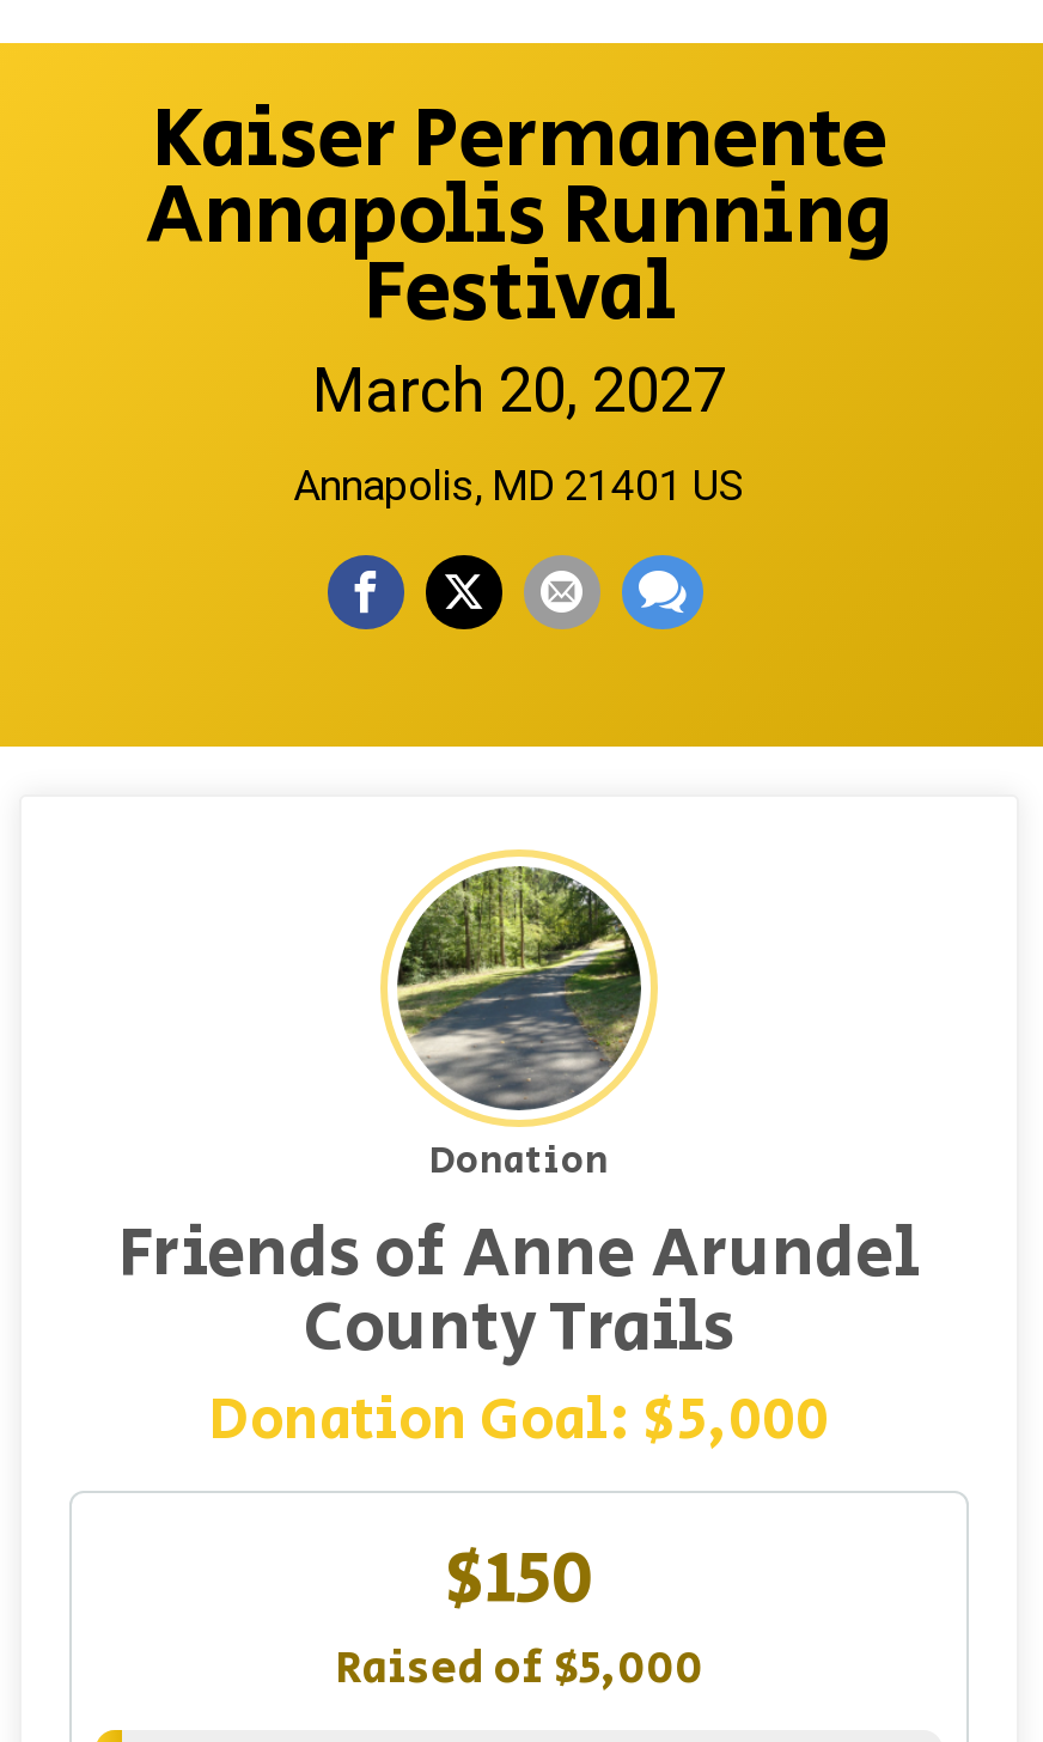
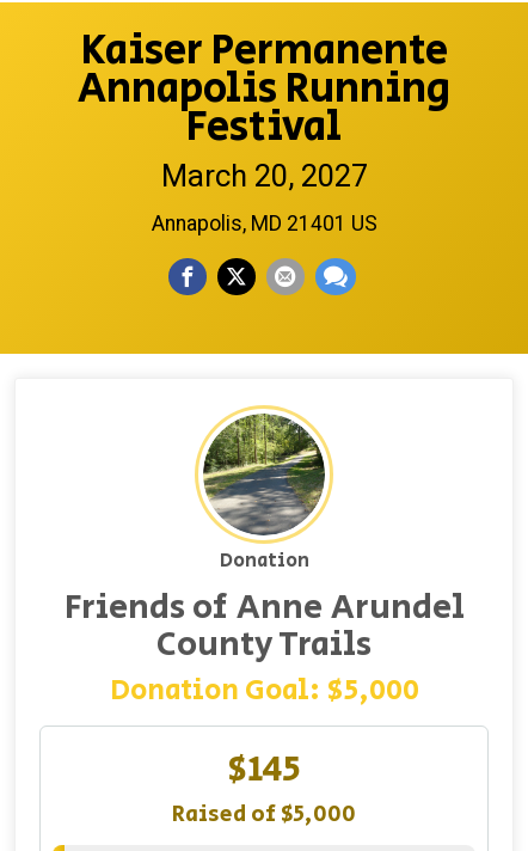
[444,1526,594,1631] $150 -> [227,743,301,796] $145

